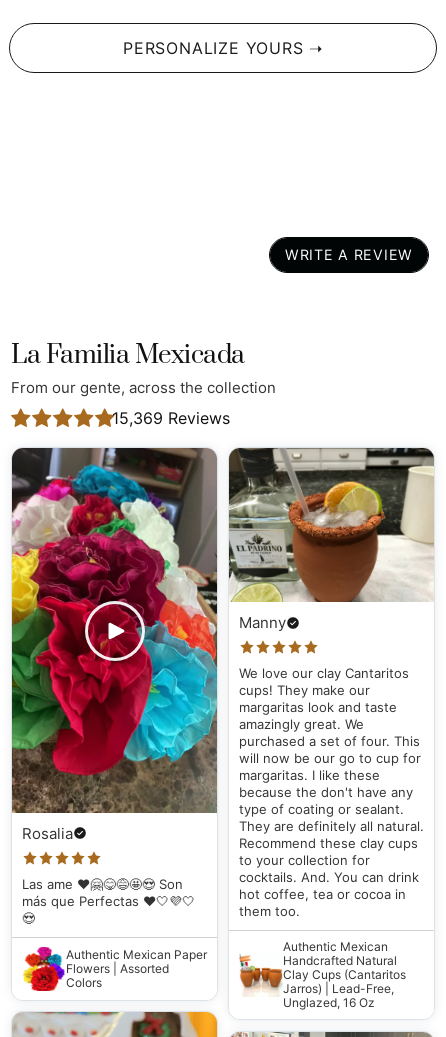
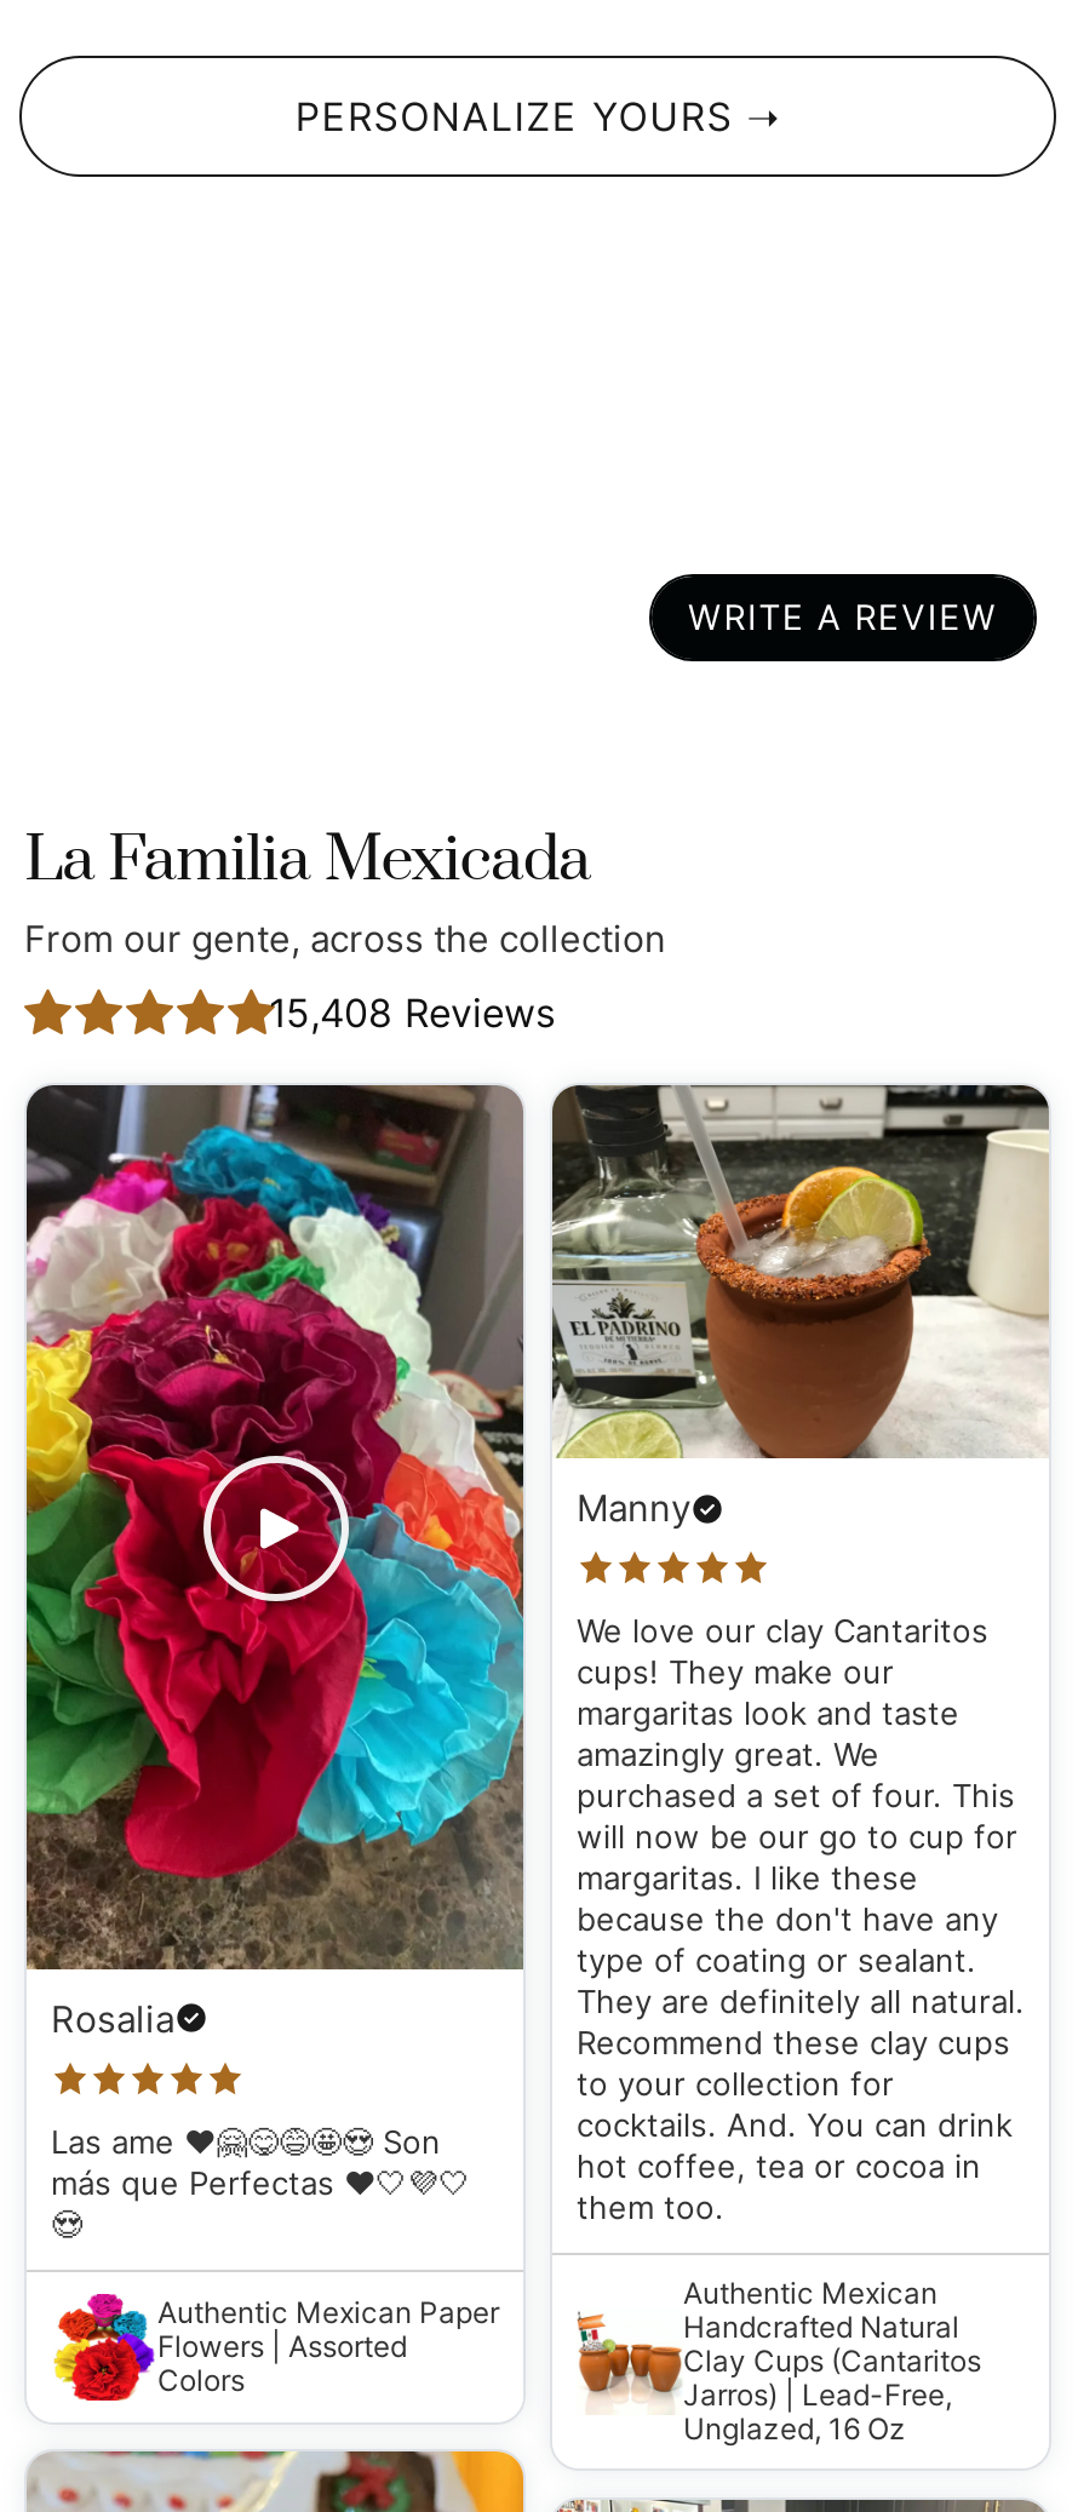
[112,408,230,428] 15,369 Reviews -> [269,989,555,1038] 15,408 Reviews

